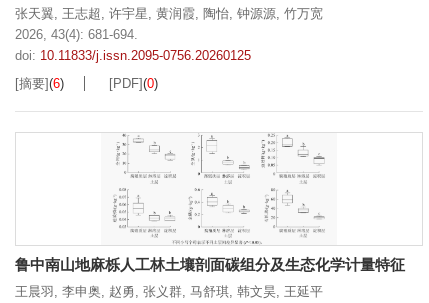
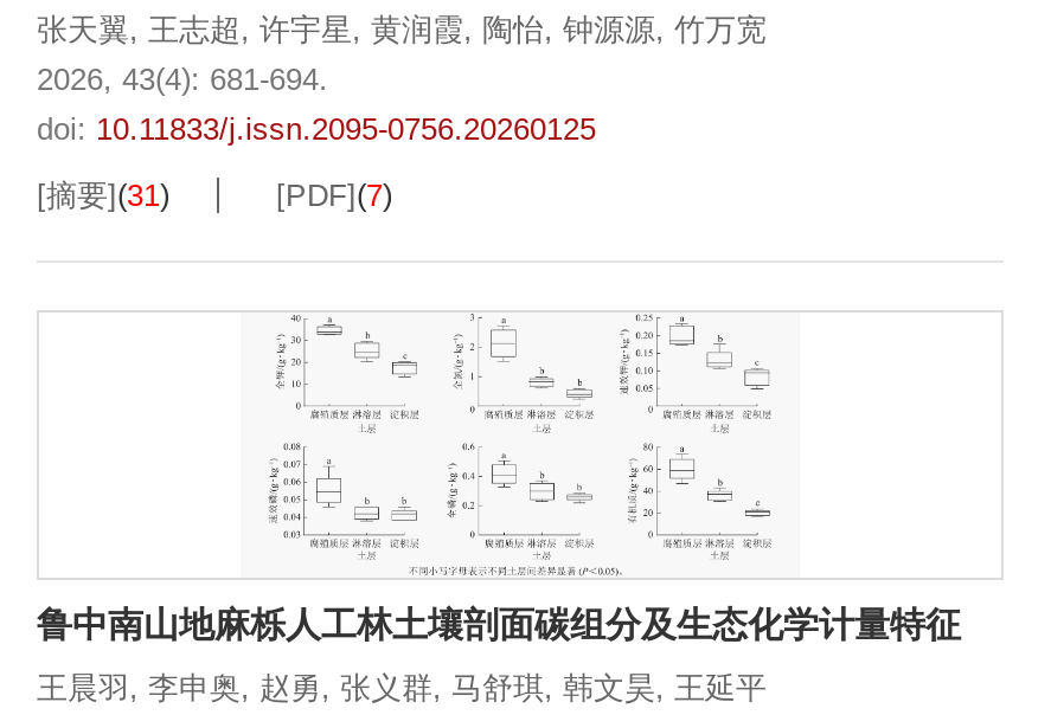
[15,76,64,91] [摘要](6) -> [37,179,169,214] [摘要](31)
[109,76,158,91] [PDF](0) -> [276,179,392,214] [PDF](7)

